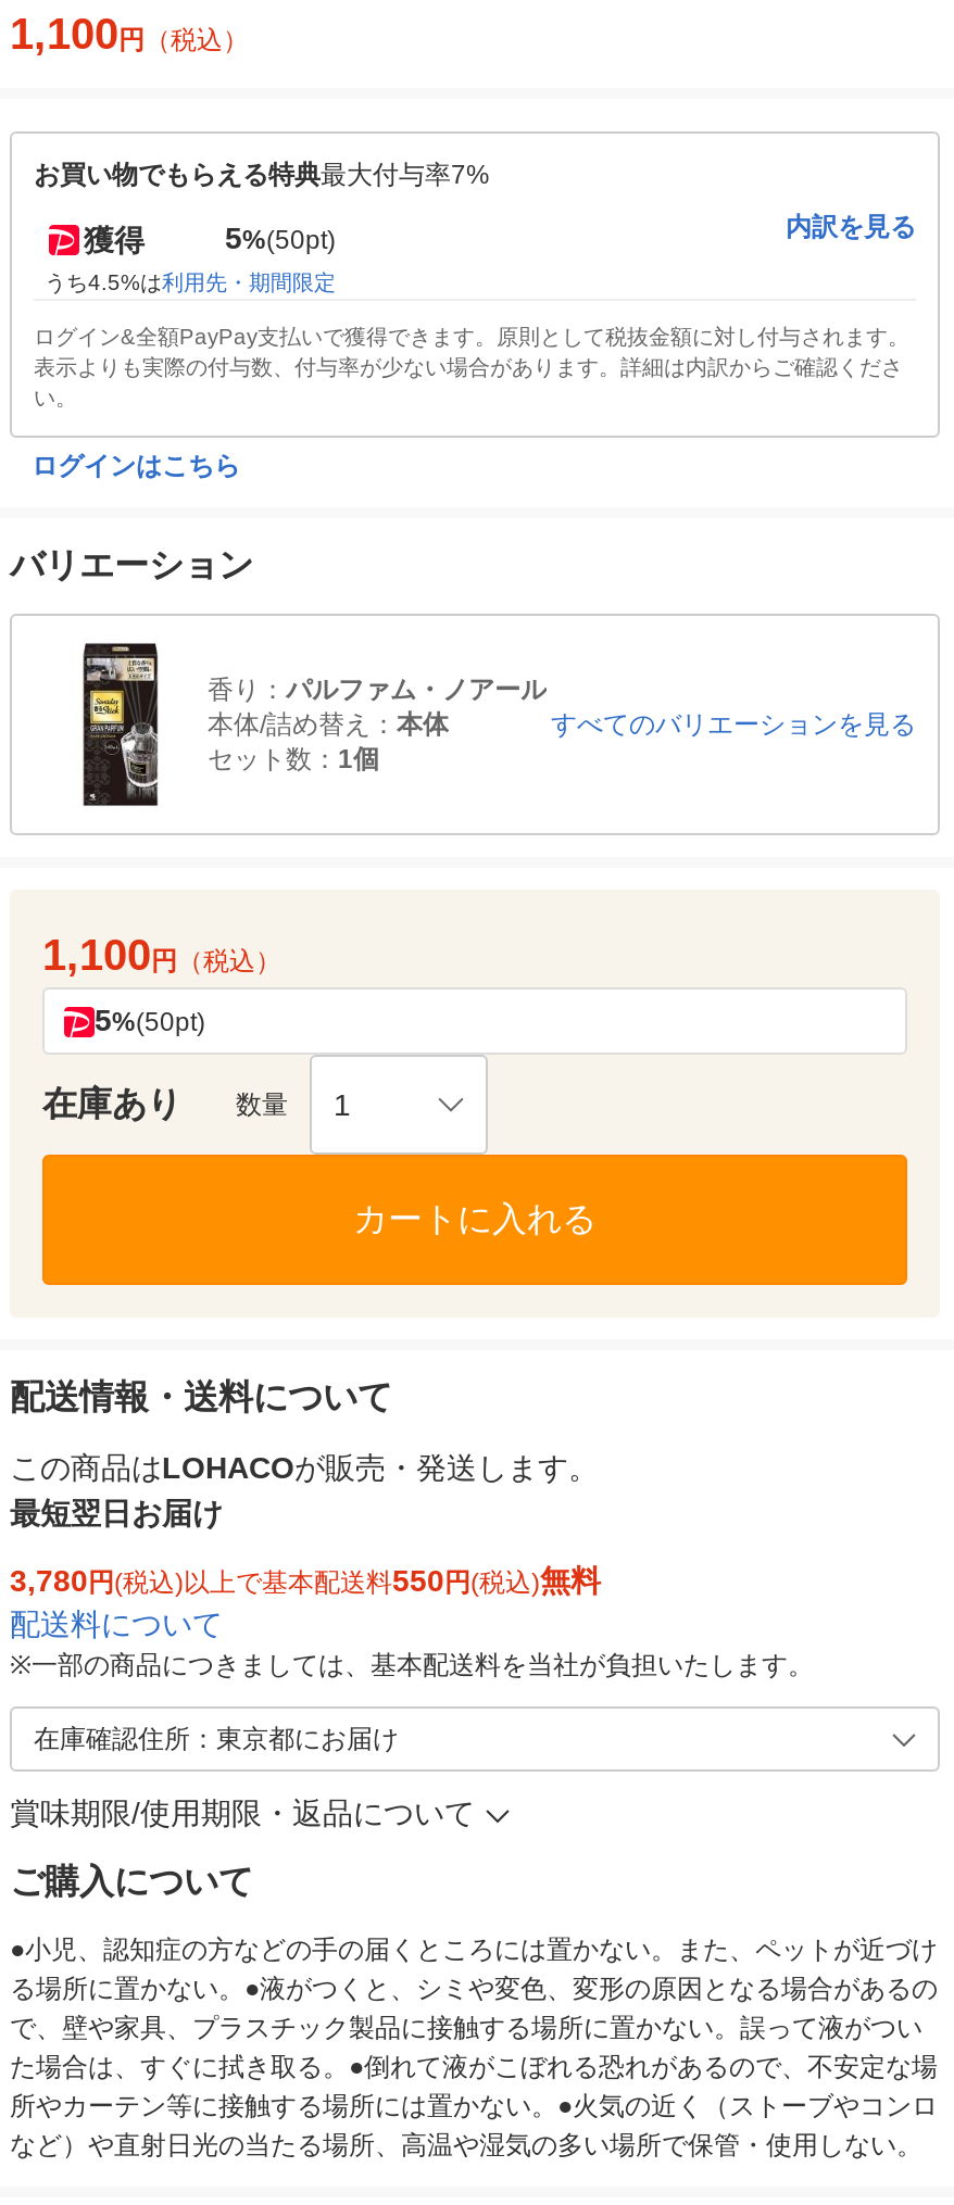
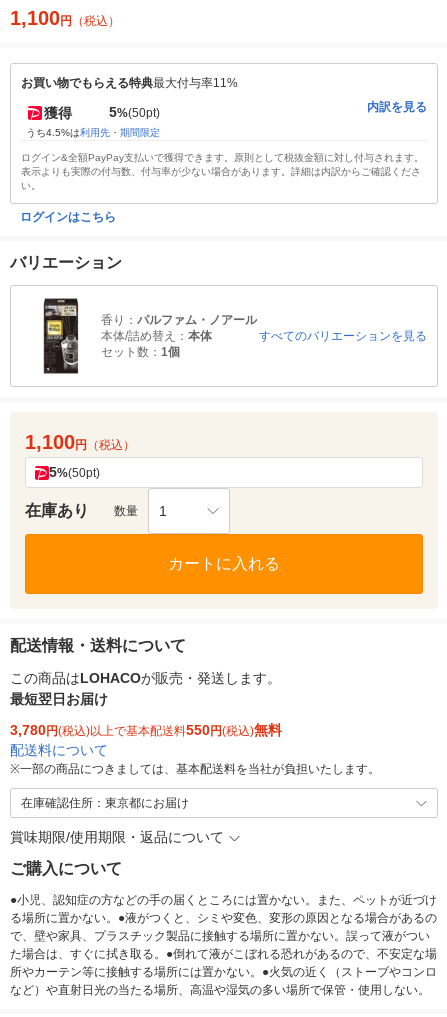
[34,160,490,191] お買い物でもらえる特典最大付与率7% -> [21,76,238,90] お買い物でもらえる特典最大付与率11%

